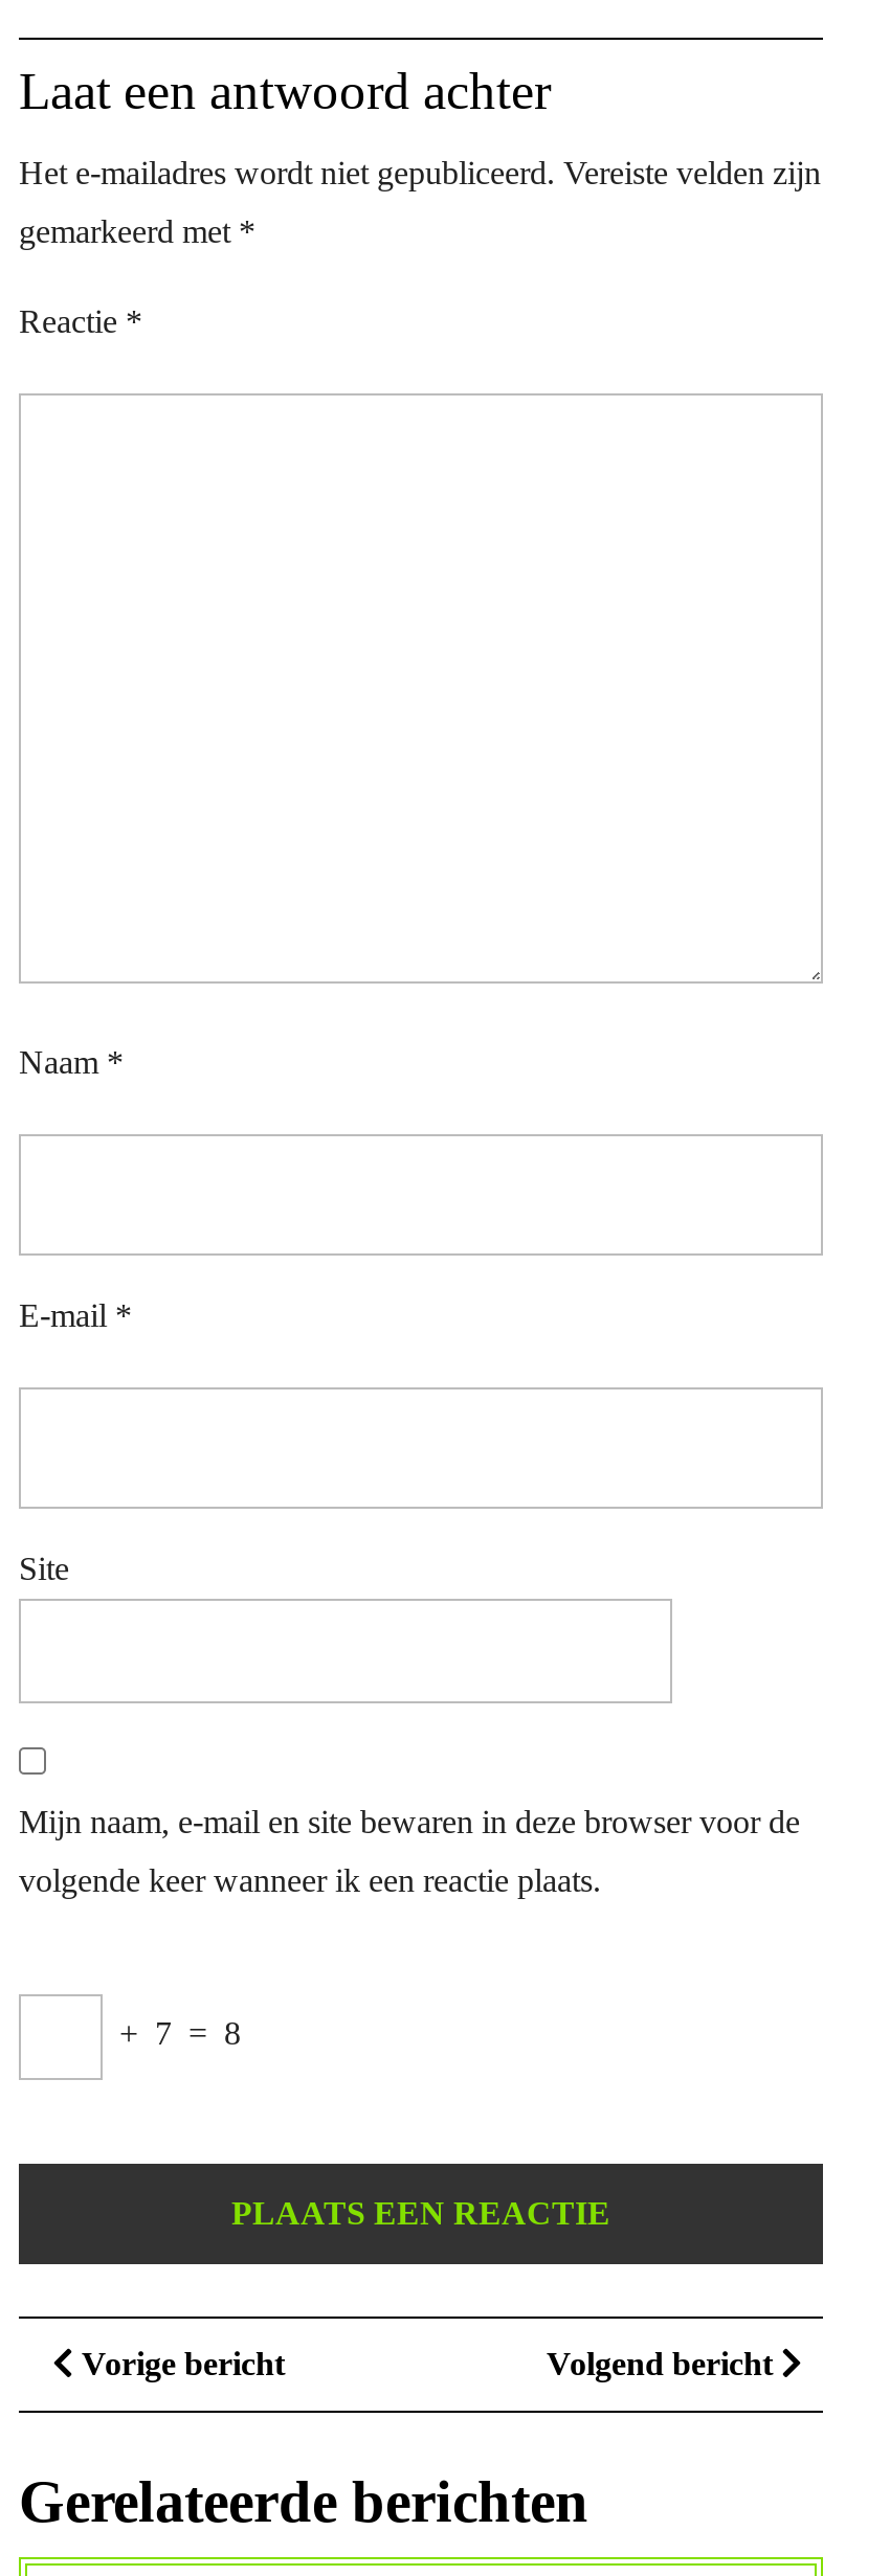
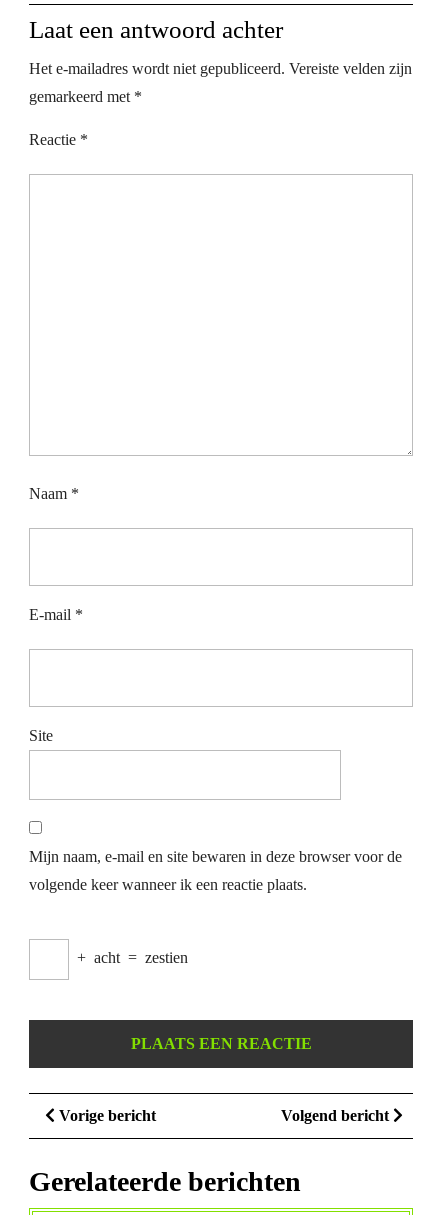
[111,2015,241,2051] + 7 = 8 -> [73,949,188,966] + acht = zestien

